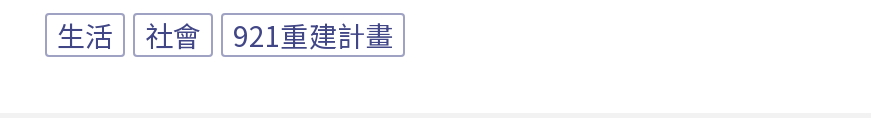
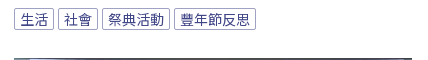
[233,16,393,56] 921重建計畫 -> [108,9,250,29] 祭典活動 | 豐年節反思

